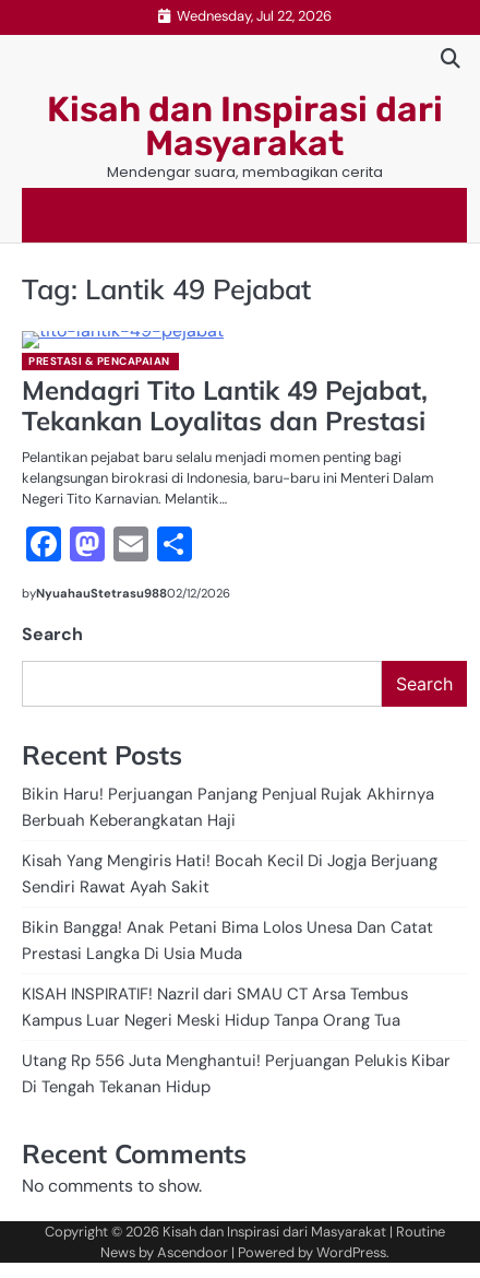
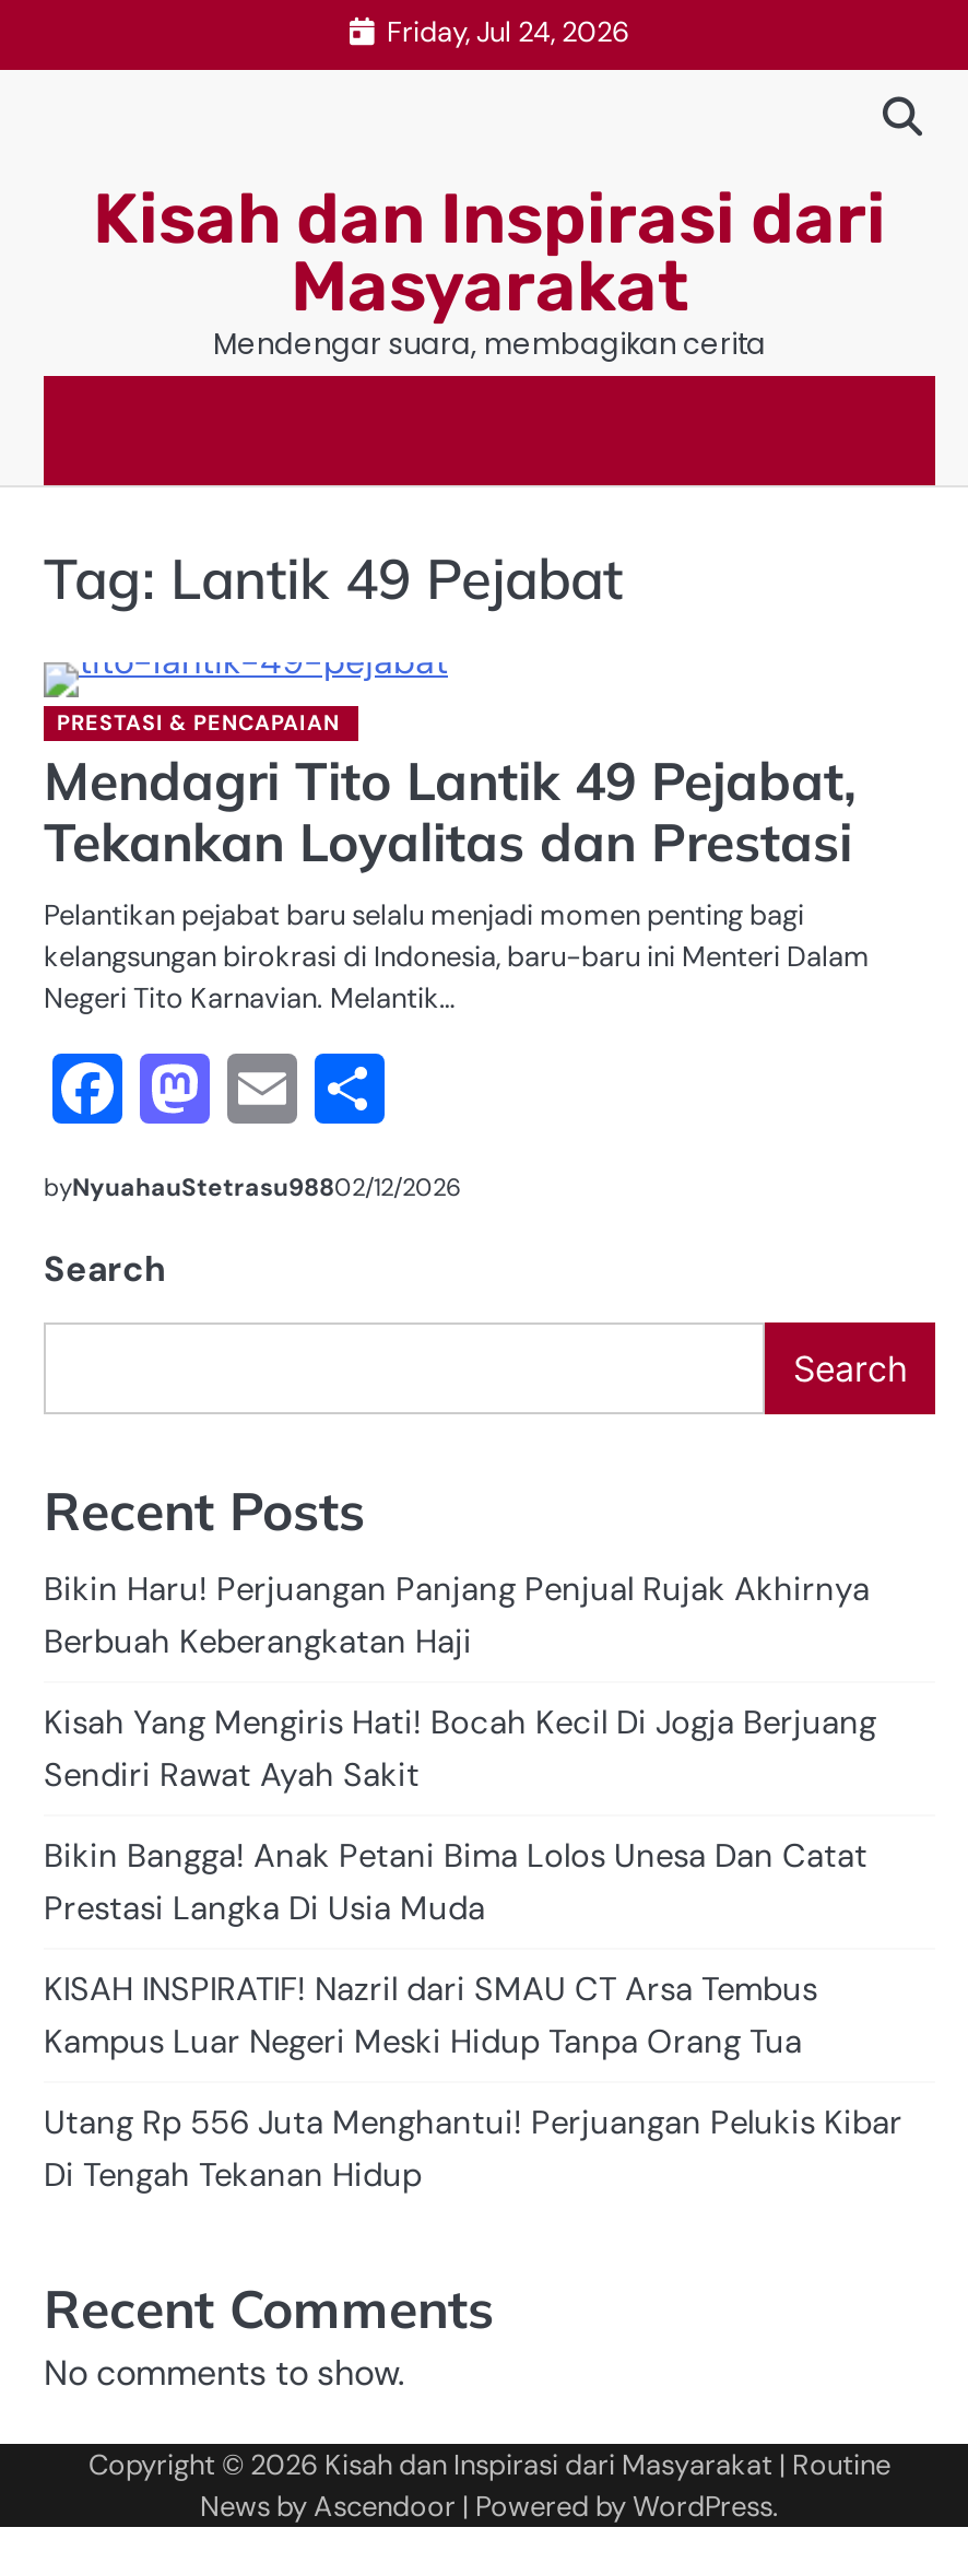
[176,6,331,25] Wednesday, Jul 22, 2026 -> [387,12,629,49] Friday, Jul 24, 2026

